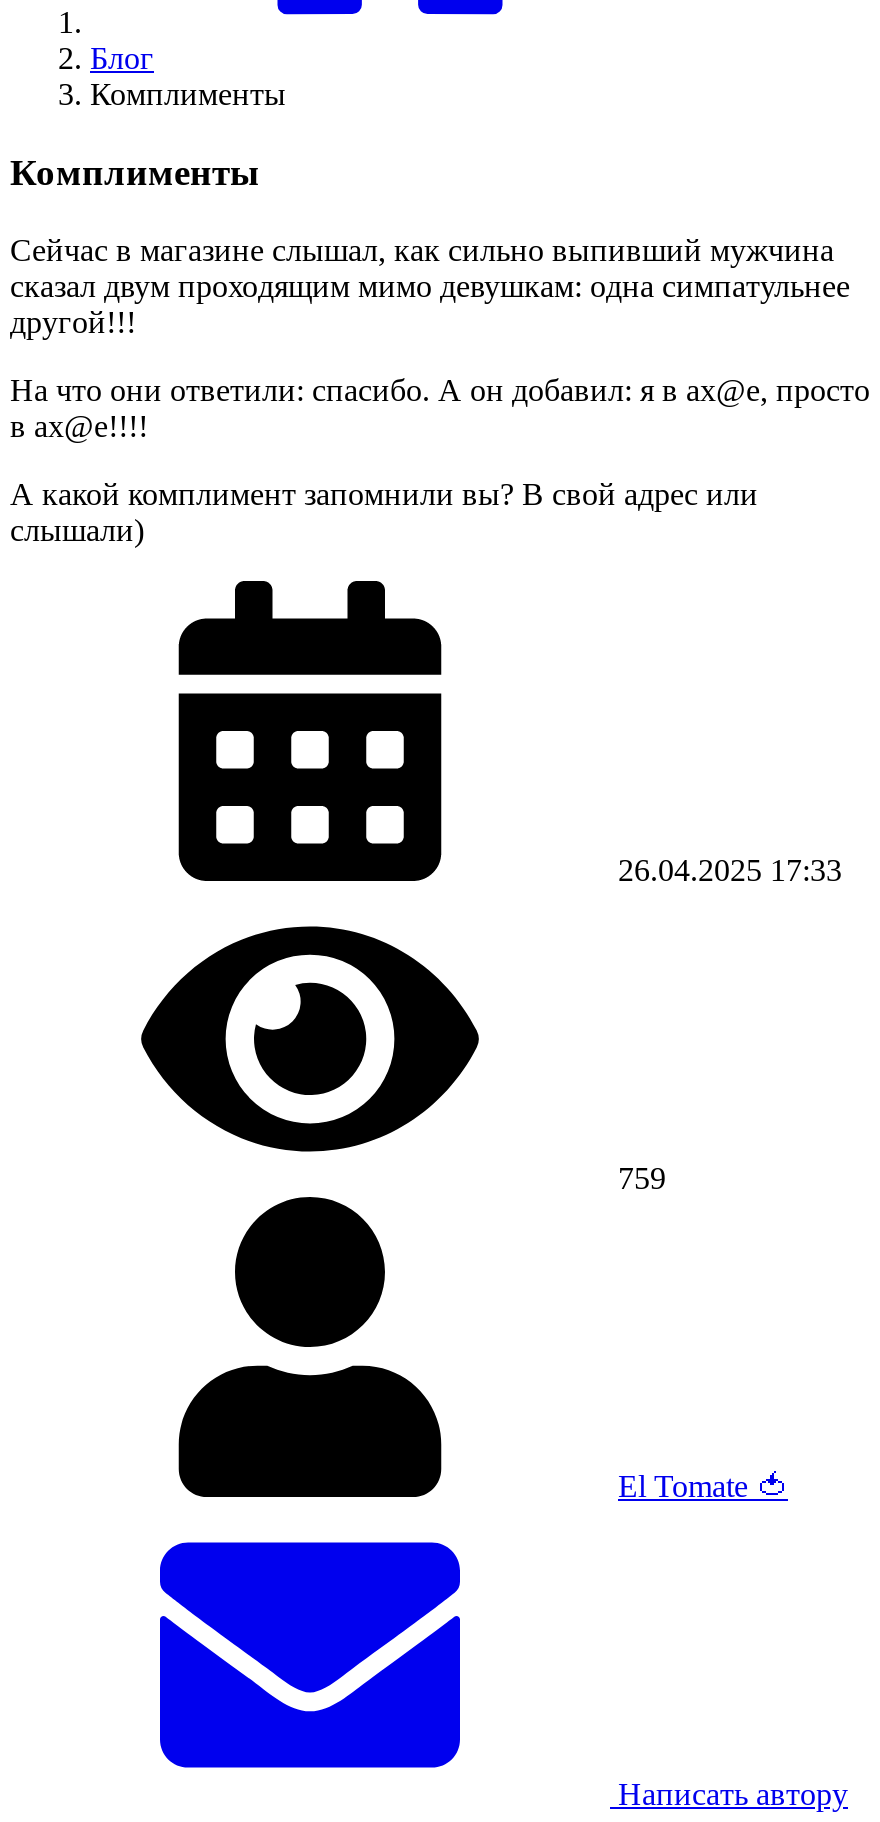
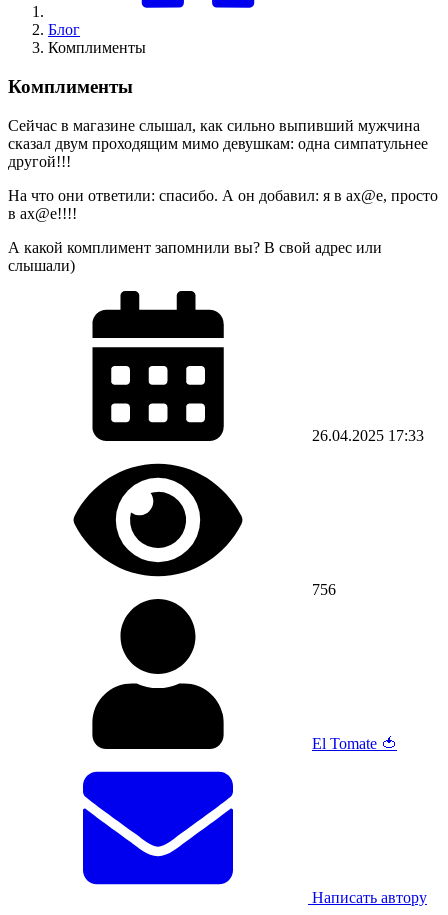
[610,1161,666,1195] 759 -> [308,581,336,598] 756

